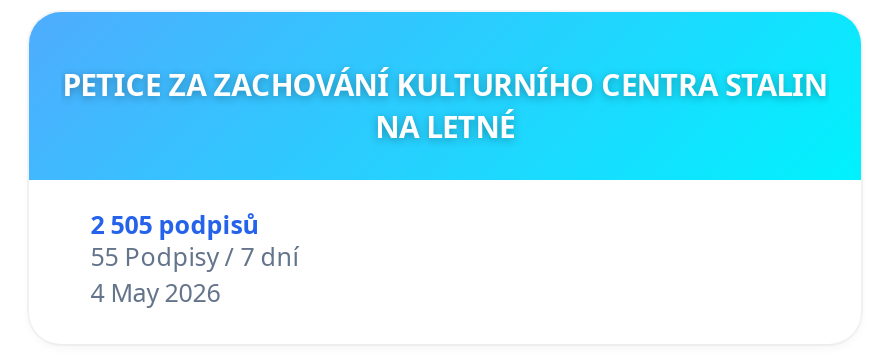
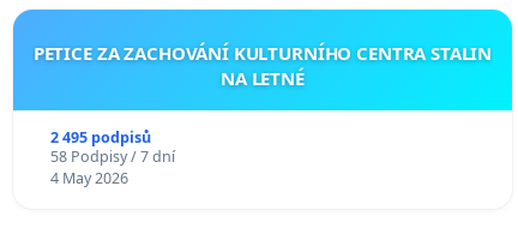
[91,208,259,242] 2 505 podpisů -> [50,128,151,148] 2 495 podpisů
[91,240,299,274] 55 Podpisy / 7 dní -> [50,147,175,167] 58 Podpisy / 7 dní

